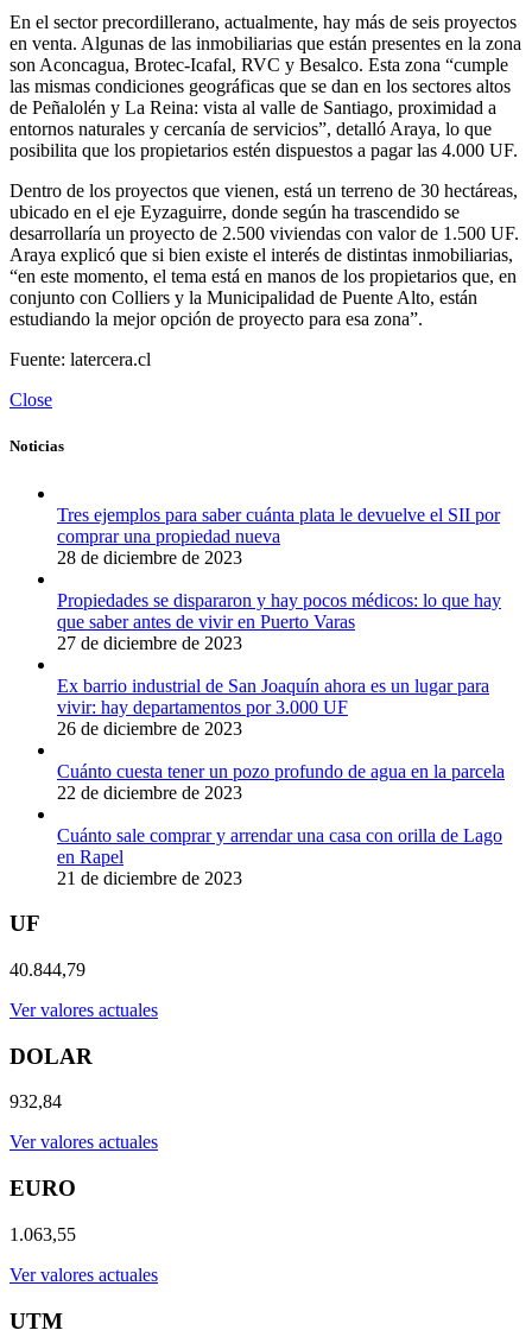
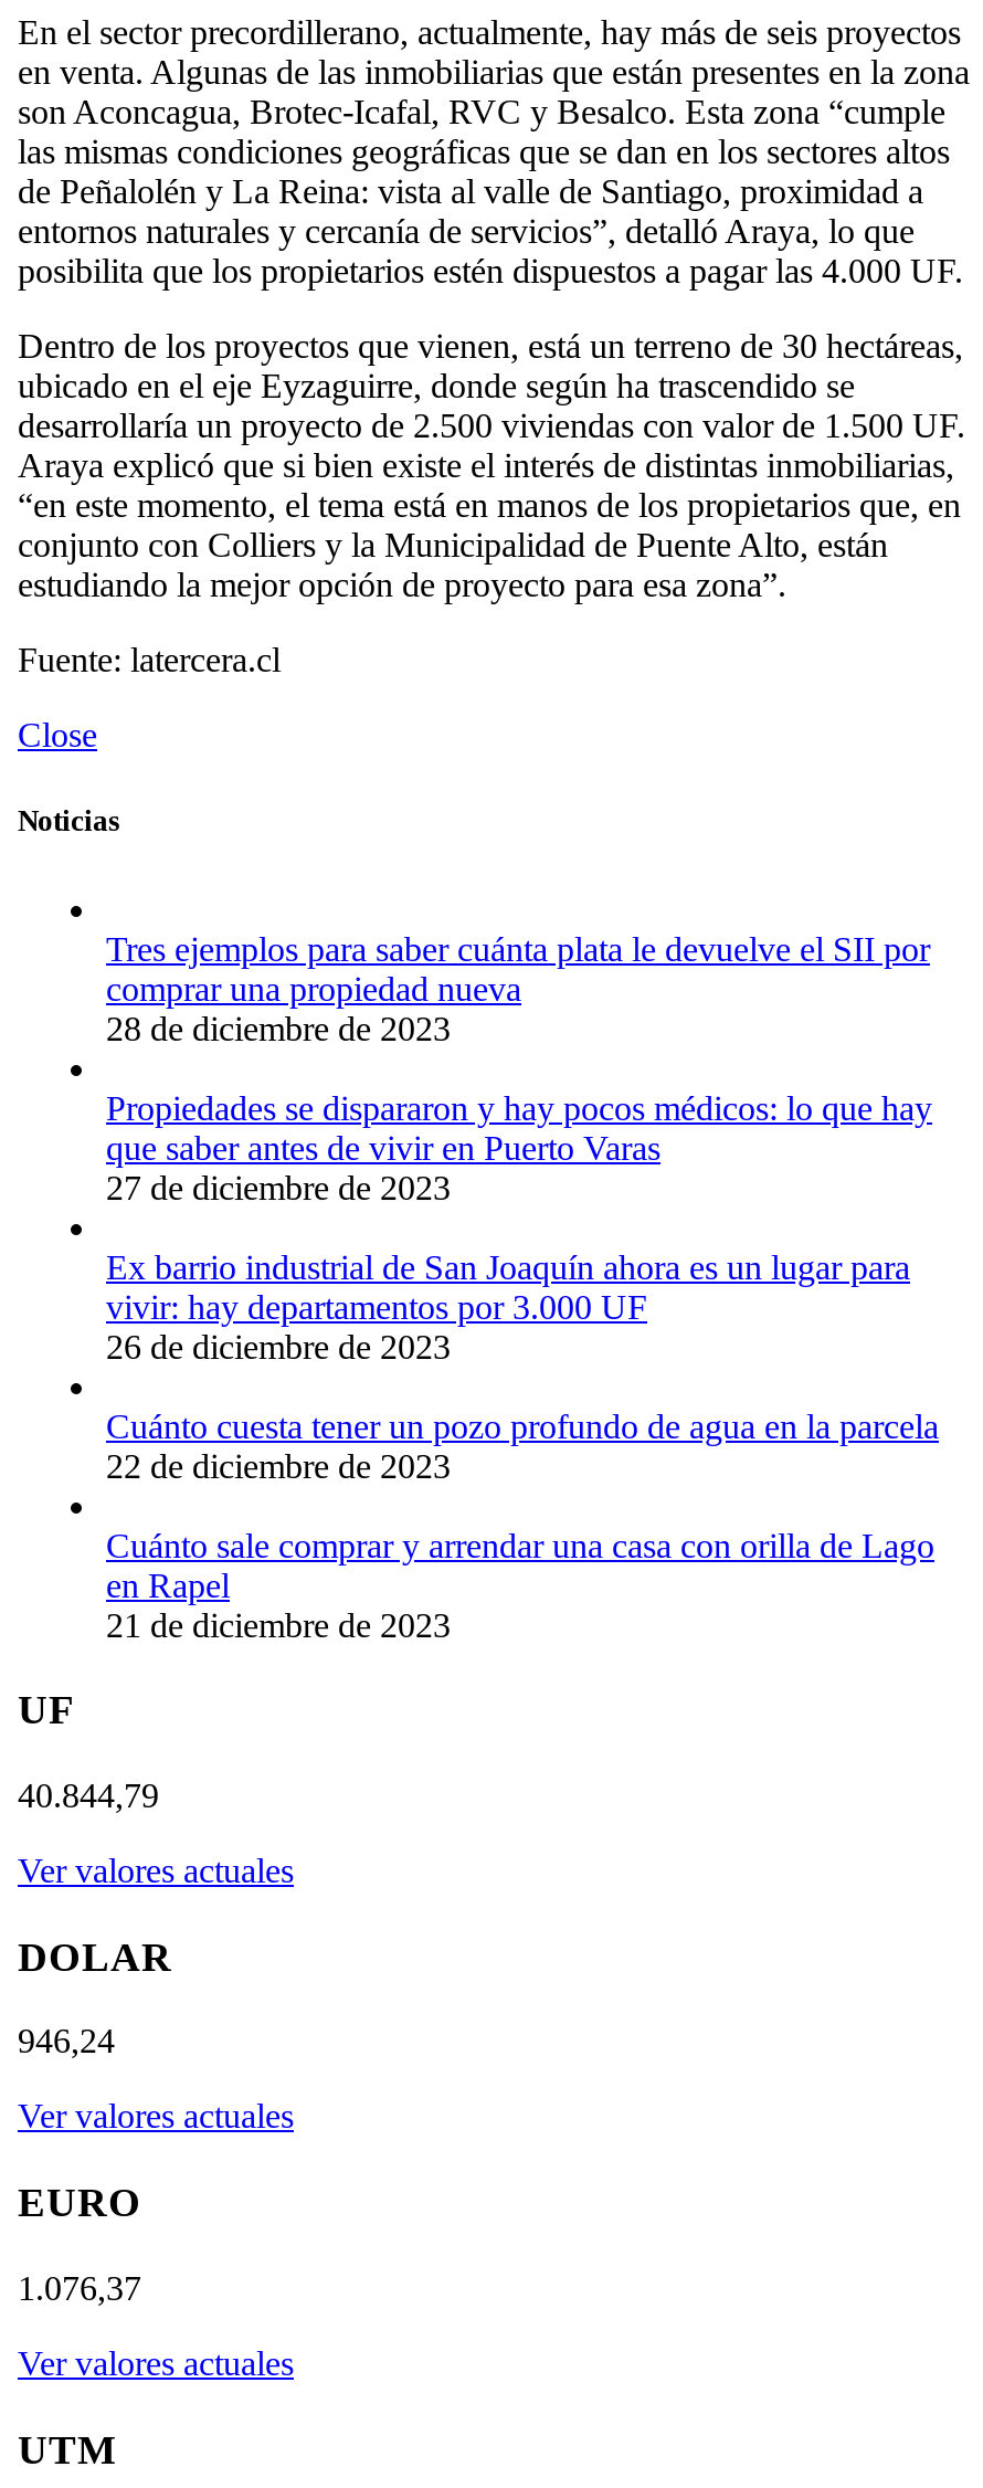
[9,1092,62,1112] 932,84 -> [18,2023,115,2060] 946,24
[9,1224,76,1244] 1.063,55 -> [18,2269,141,2307] 1.076,37

